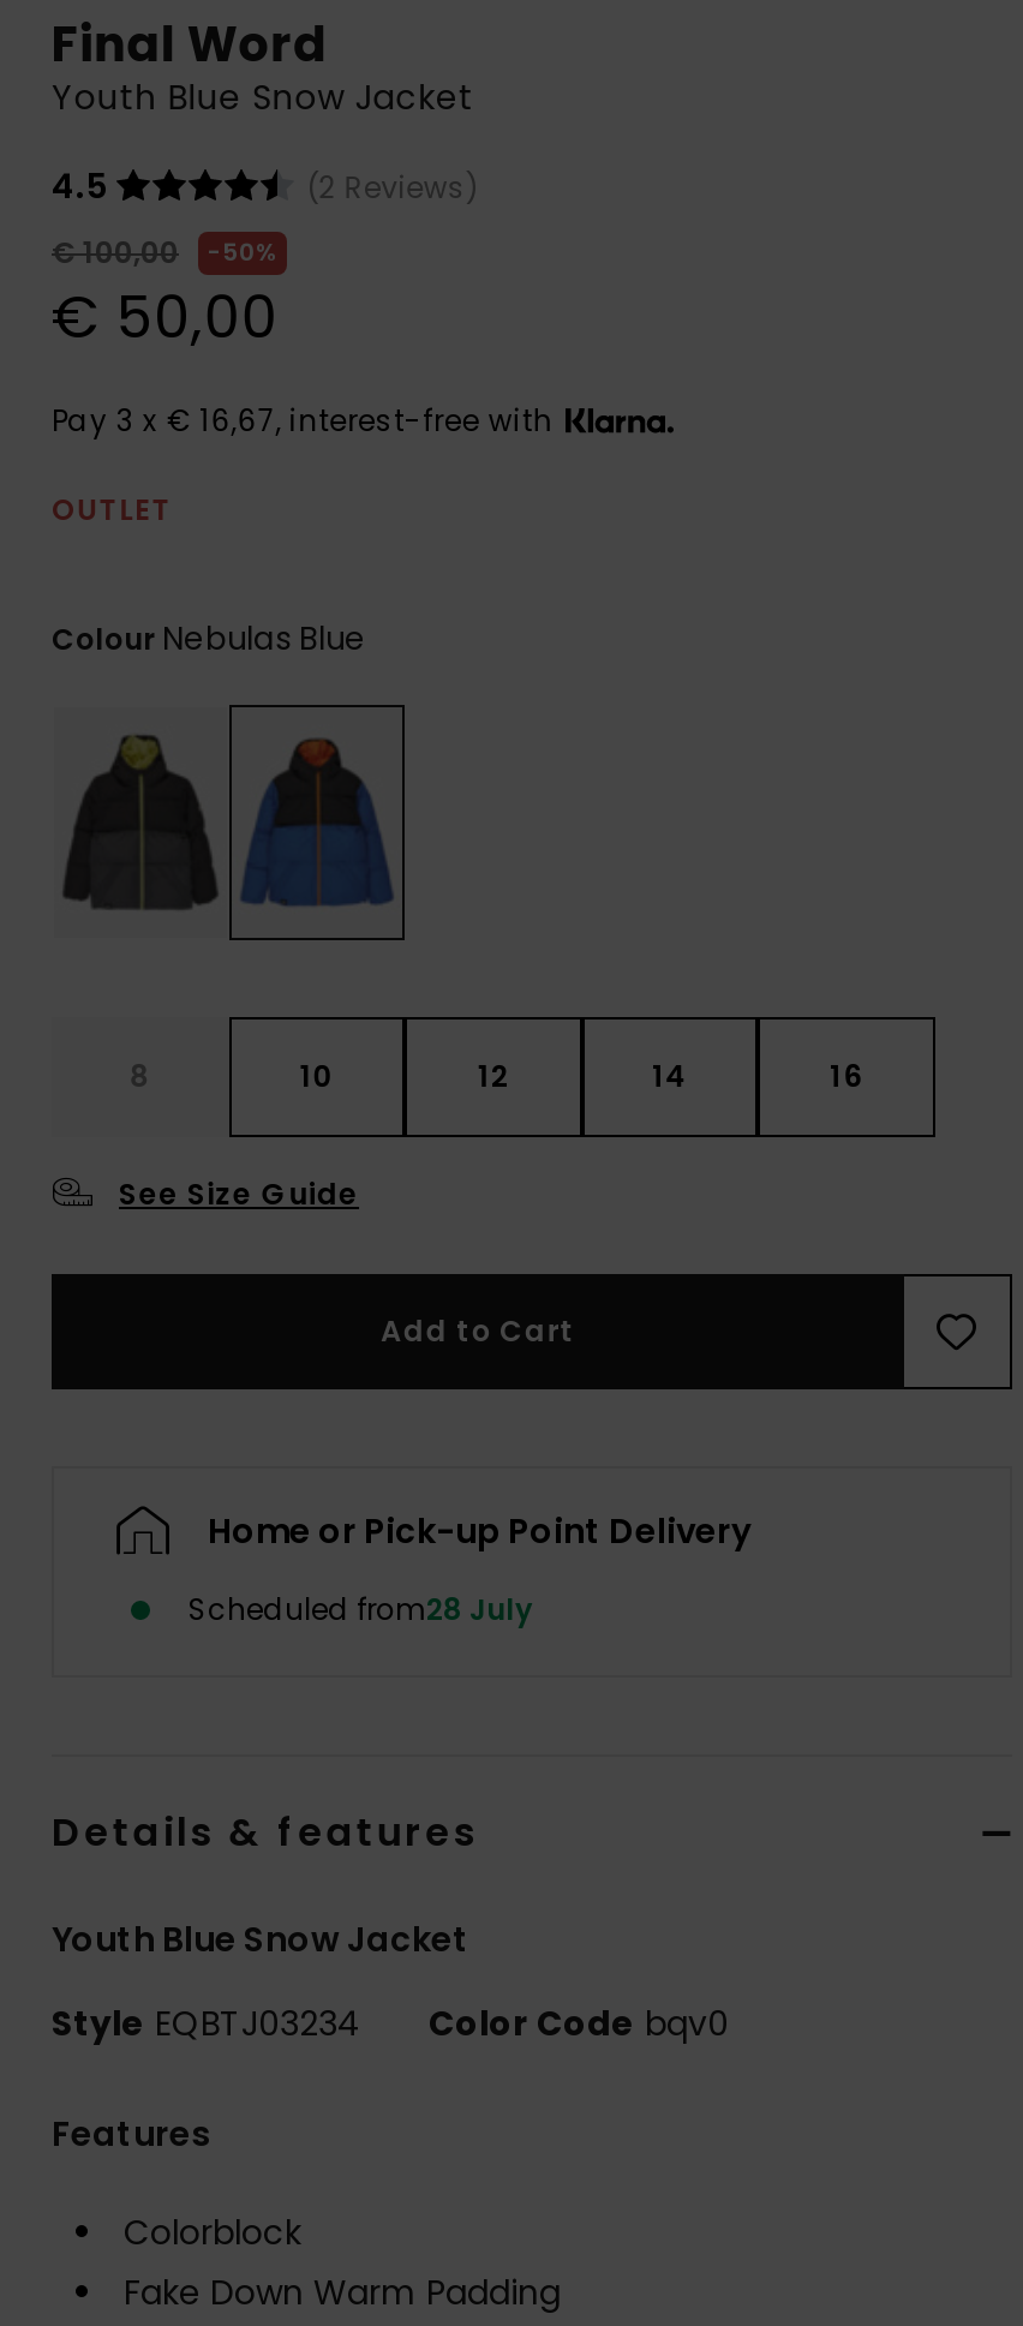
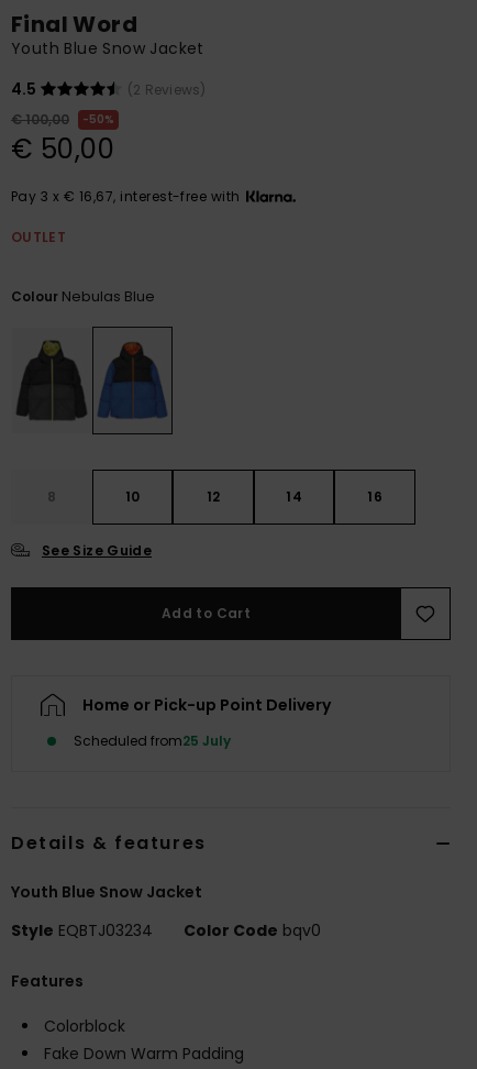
[189,1589,532,1630] Scheduled from28 July -> [74,731,231,750] Scheduled from25 July

